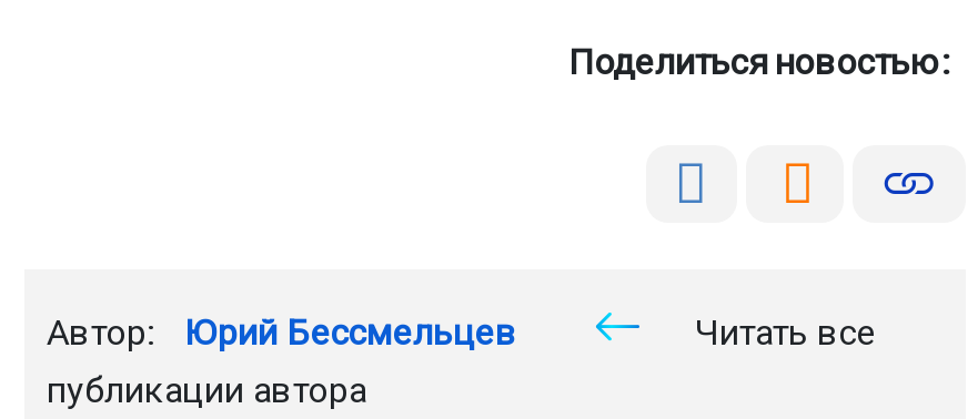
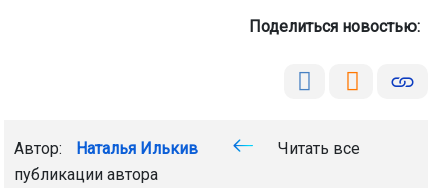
[47,311,517,353] Автор: Юрий Бессмельцев -> [14,139,198,158] Автор: Наталья Илькив

